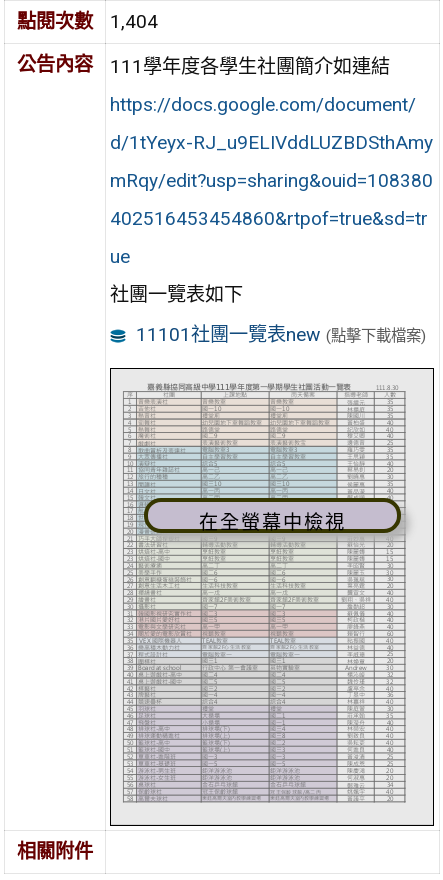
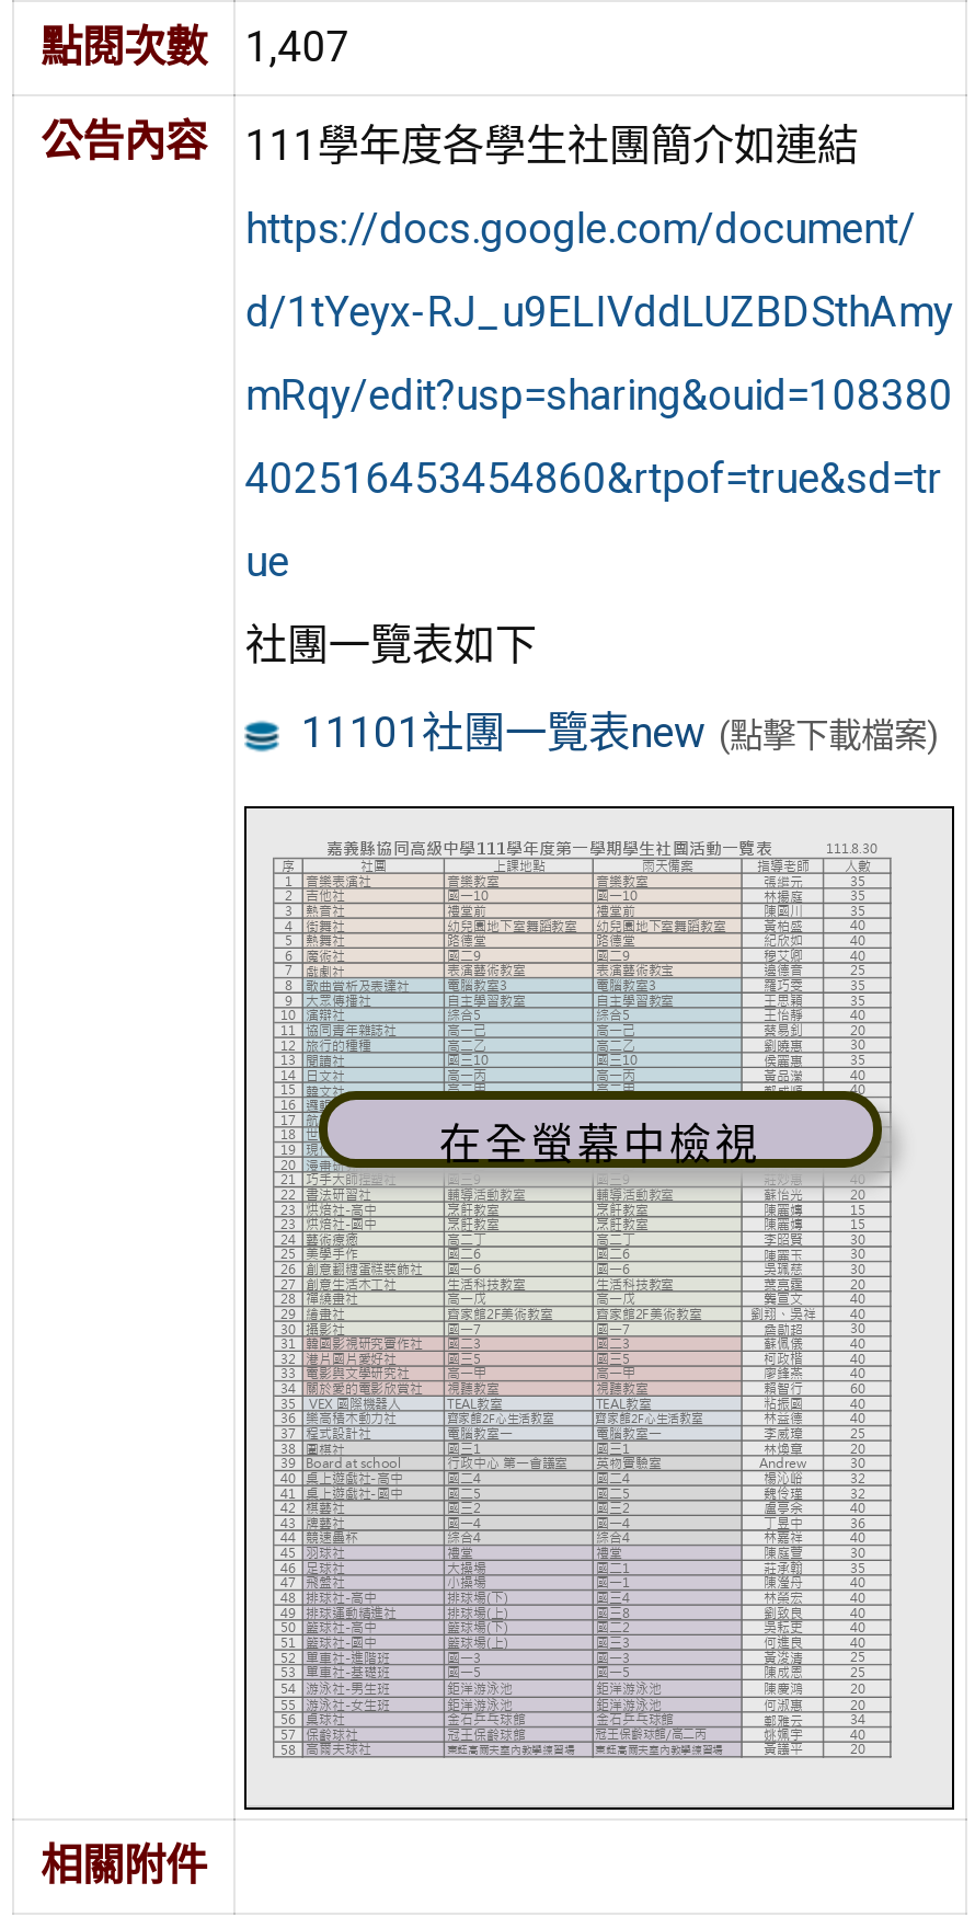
[17,10,158,33] 點閱次數 1,404 -> [41,23,350,73] 點閱次數 1,407

